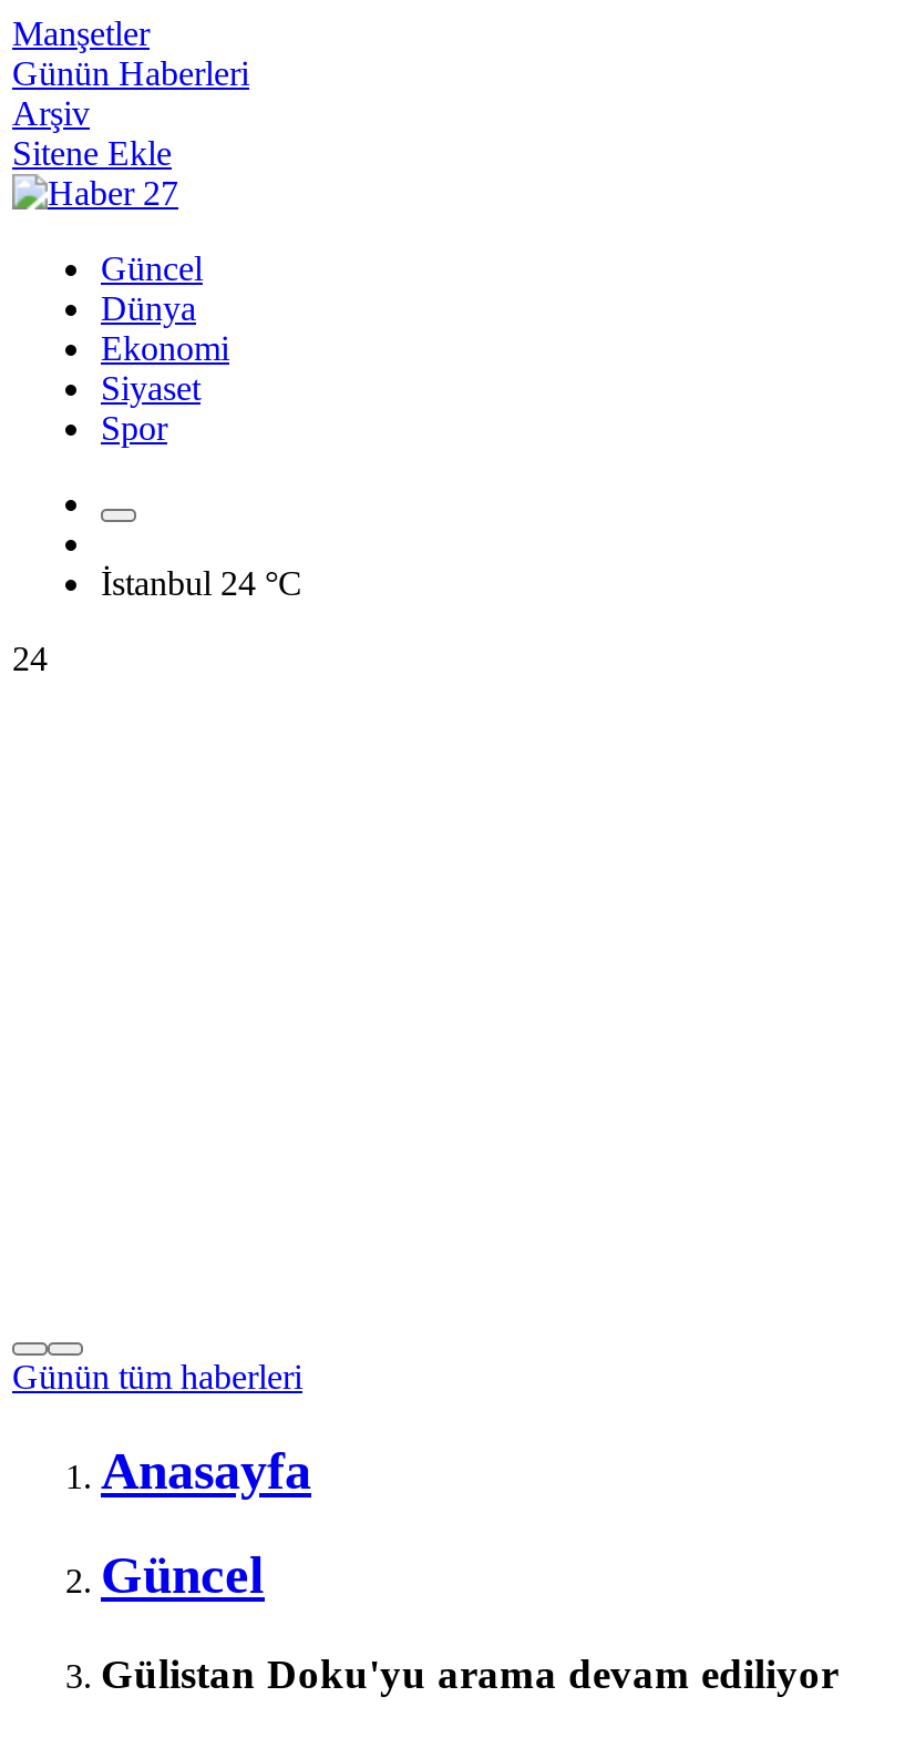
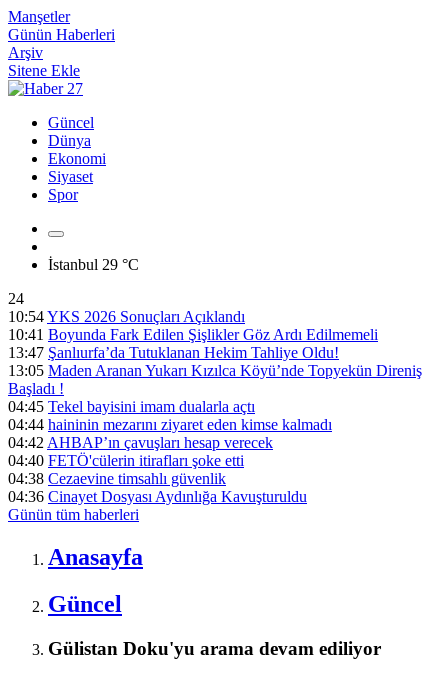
[101,564,302,602] İstanbul 24 °C -> [48,256,139,273] İstanbul 29 °C
none -> [8,308,422,505] 10:54 YKS 2026 Sonuçları Açıklandı | 10:41 Boyunda Fark Edilen Şişlikler Göz Ardı Edilmemeli | 13:47 Şanlıurfa’da Tutuklanan Hekim Tahliye Oldu! | 13:05 Maden Aranan Yukarı Kızılca Köyü’nde Topyekün Direniş | Başladı ! | 04:45 Tekel bayisini imam dualarla açtı | 04:44 haininin mezarını ziyaret eden kimse kalmadı | 04:42 AHBAP’ın çavuşları hesap verecek | 04:40 FETÖ'cülerin itirafları şoke etti | 04:38 Cezaevine timsahlı güvenlik | 04:36 Cinayet Dosyası Aydınlığa Kavuşturuldu

